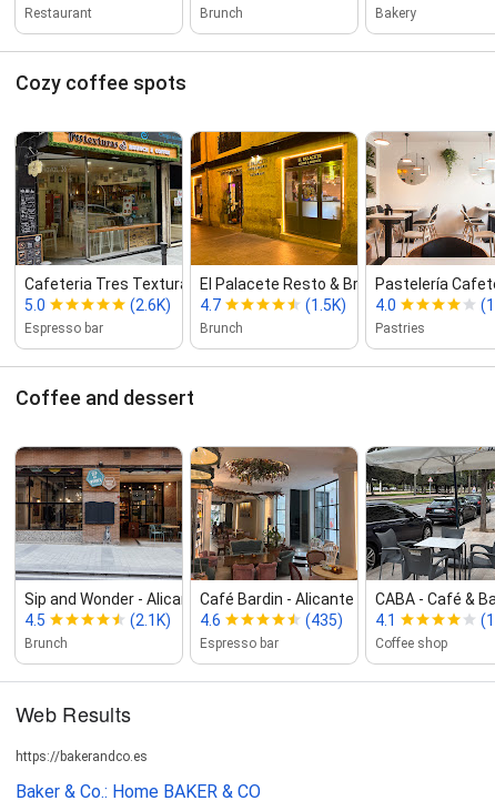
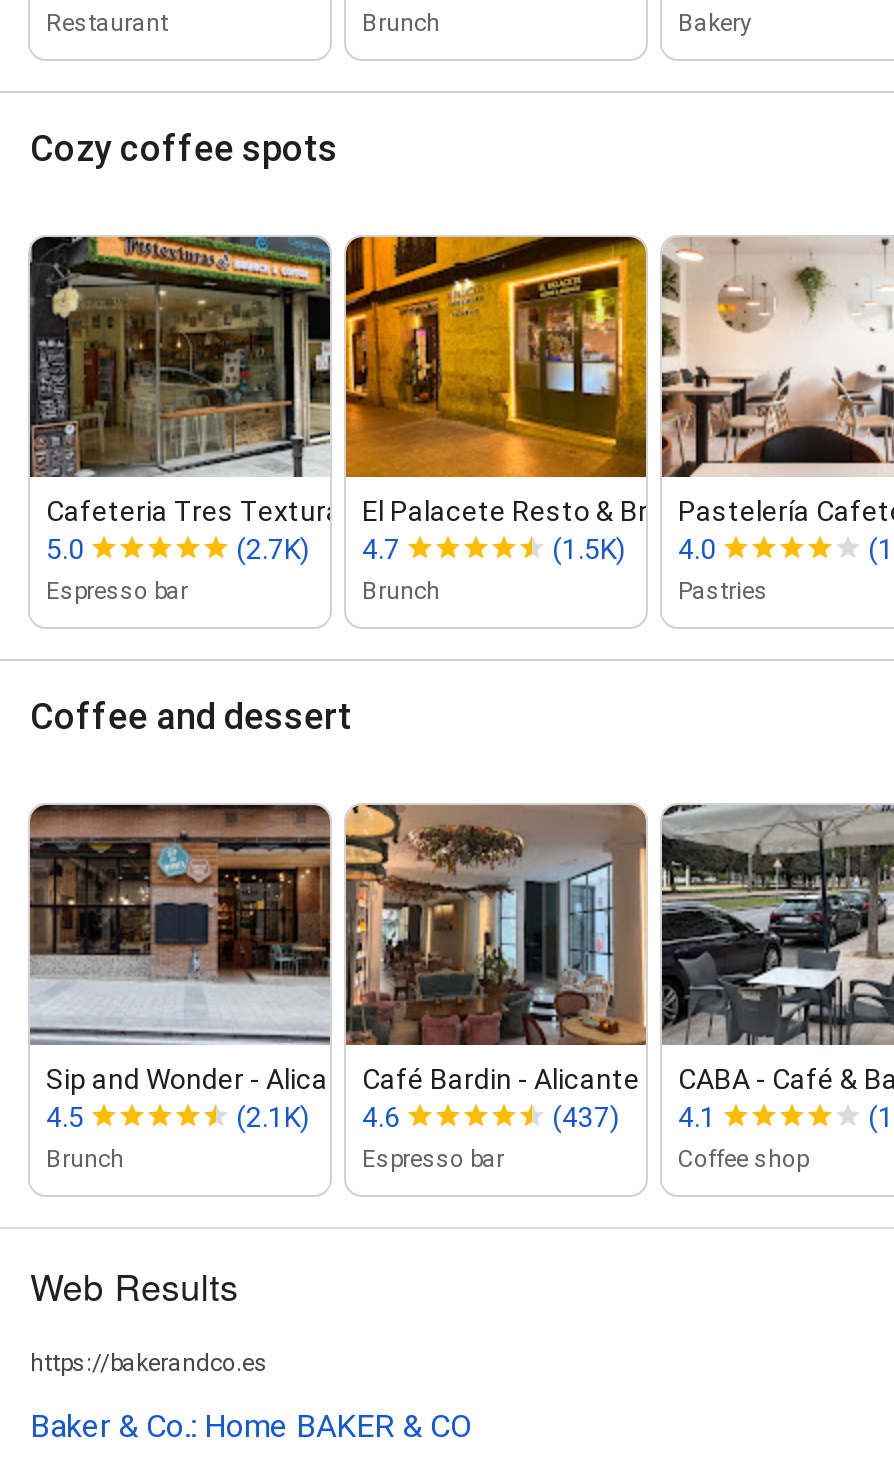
[130,296,221,314] (2.6K) 4.7 -> [236,532,400,564] (2.7K) 4.7
[305,611,396,629] (435) 4.1 -> [552,1100,716,1132] (437) 4.1

